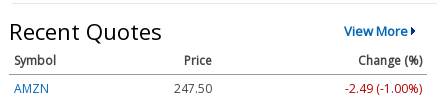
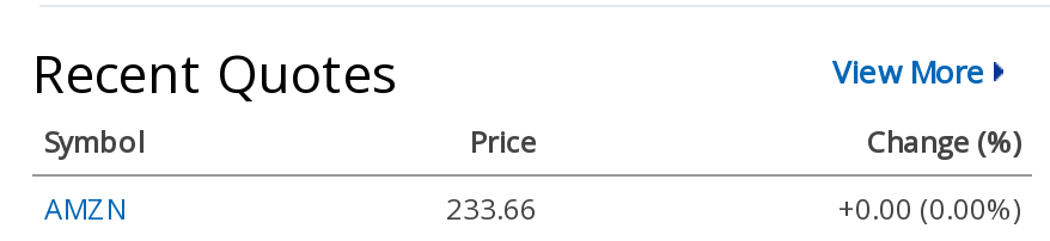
[174,79,212,96] 247.50 -> [446,187,537,228] 233.66
[345,79,422,96] -2.49 (-1.00%) -> [838,187,1020,228] +0.00 (0.00%)

